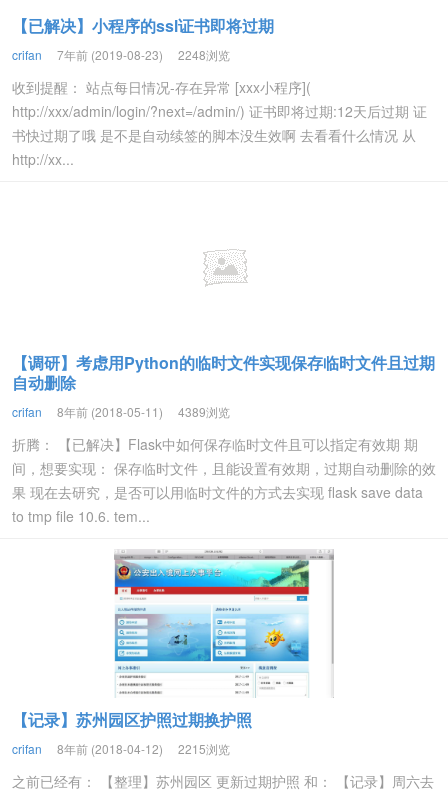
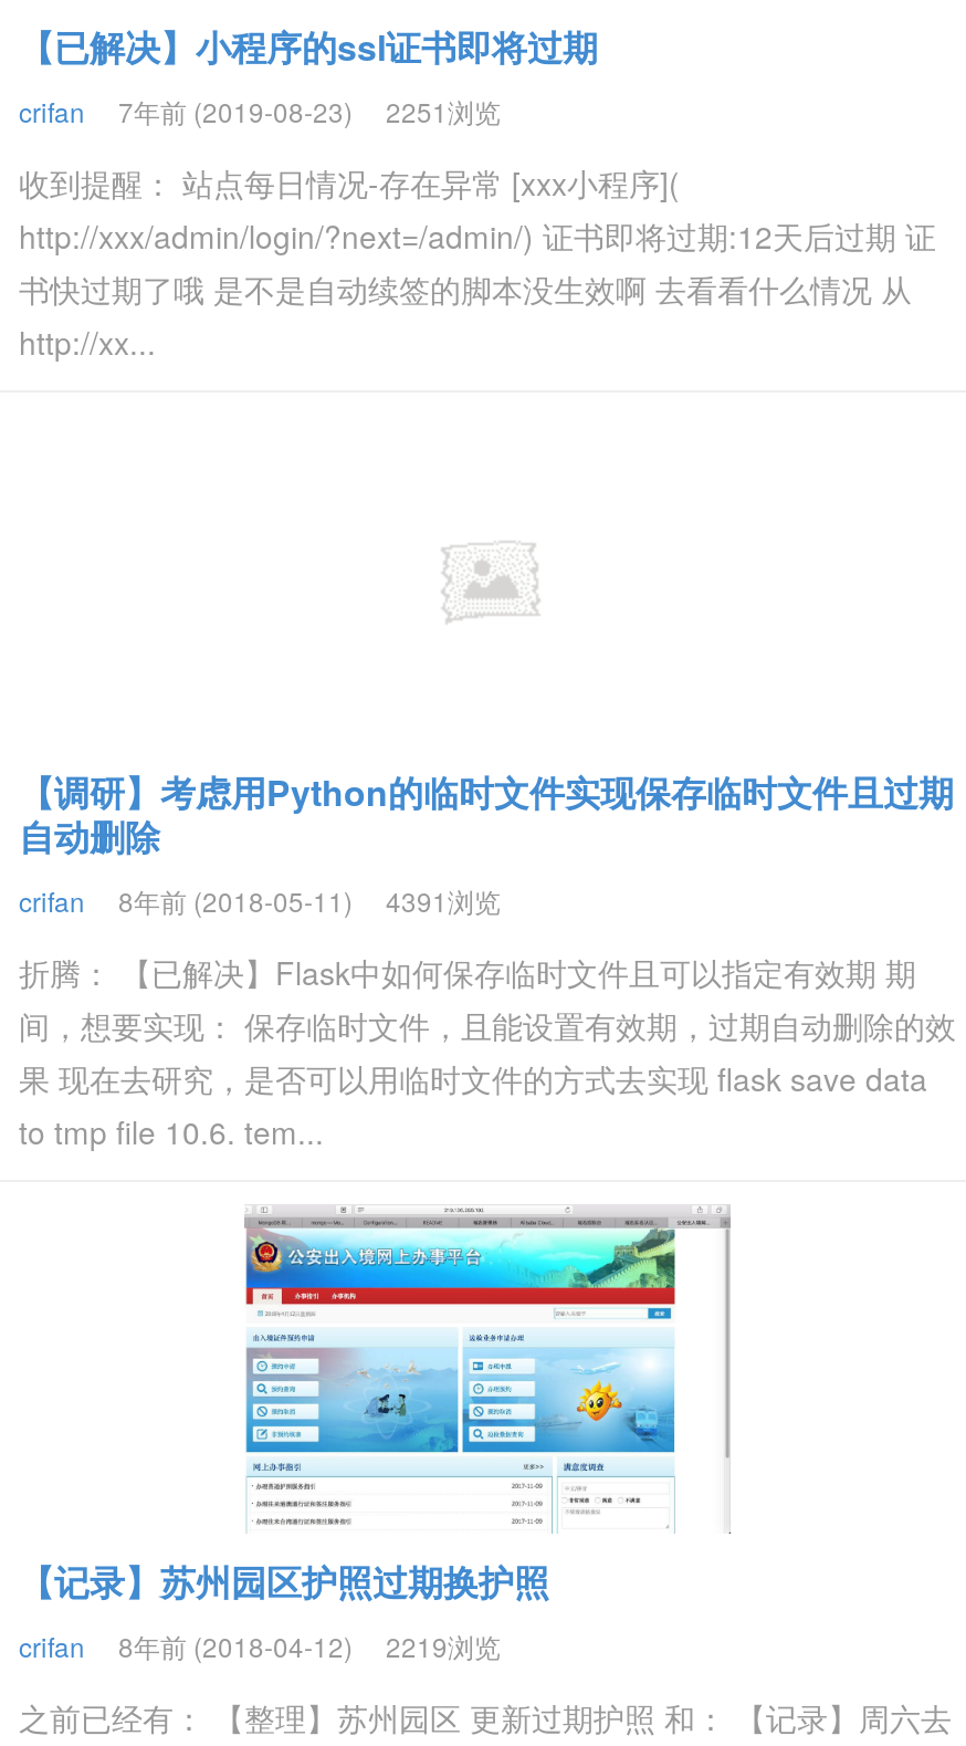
[12,46,230,63] crifan 7年前 (2019-08-23) 2248浏览 -> [19,92,501,129] crifan 7年前 (2019-08-23) 2251浏览
[12,403,230,420] crifan 8年前 (2018-05-11) 4389浏览 -> [19,881,501,919] crifan 8年前 (2018-05-11) 4391浏览
[12,740,230,757] crifan 8年前 (2018-04-12) 2215浏览 -> [19,1627,501,1664] crifan 8年前 (2018-04-12) 2219浏览

